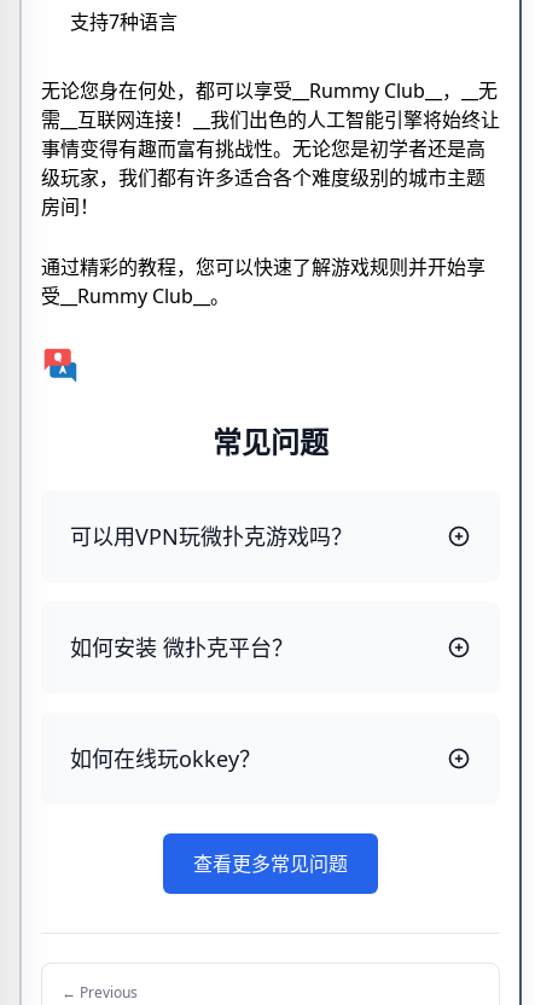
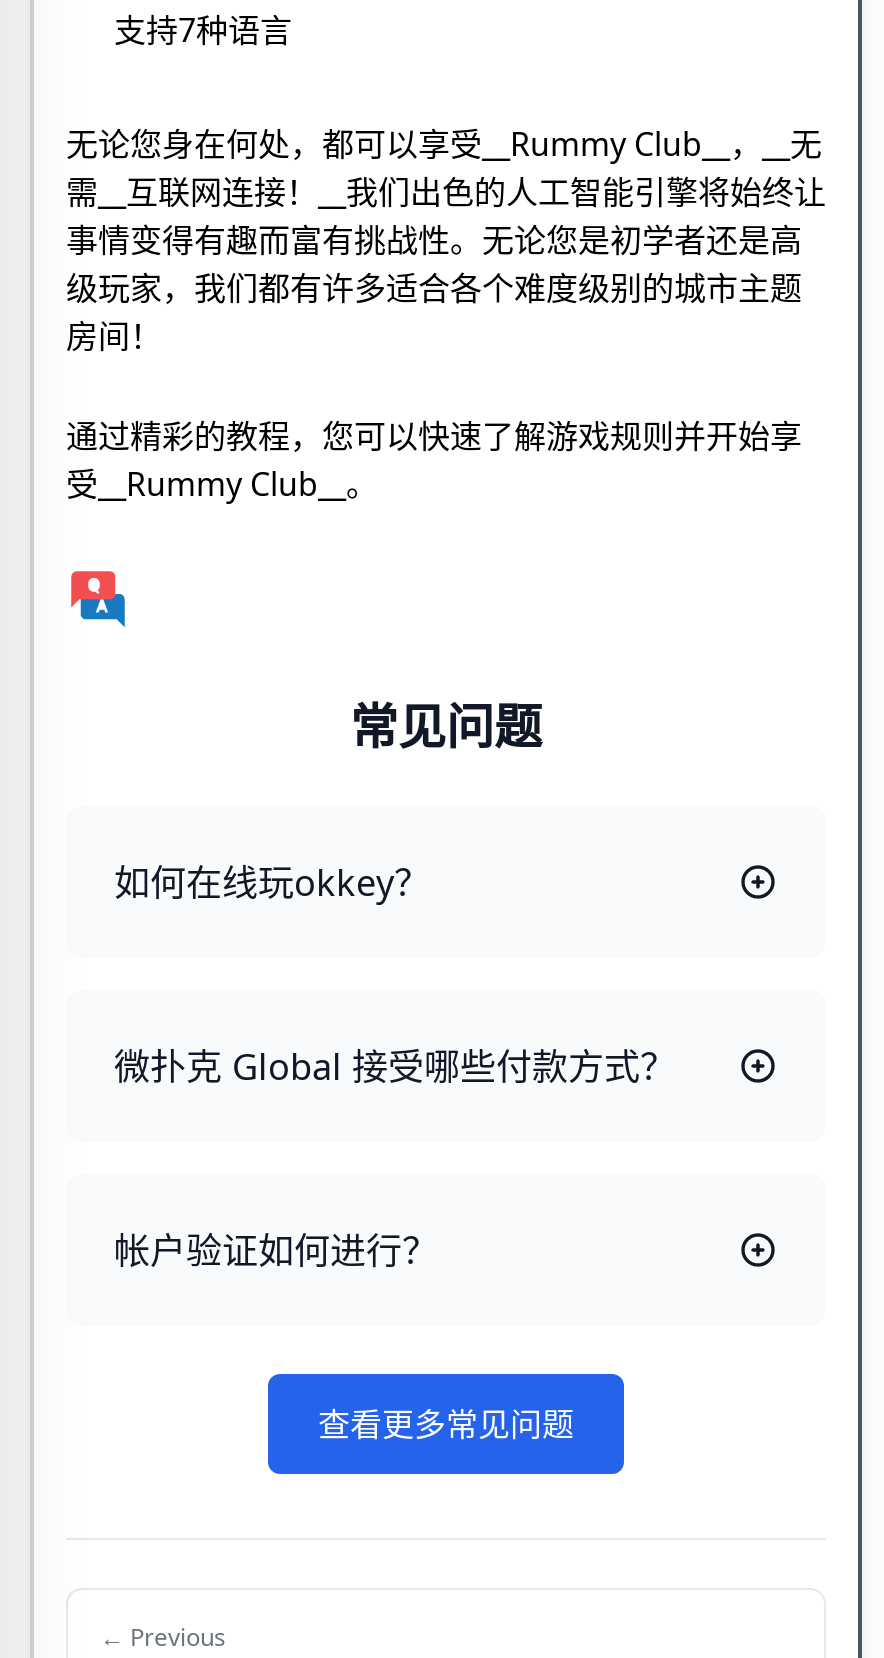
[70,521,353,550] 可以用VPN玩微扑克游戏吗？ -> none
[70,633,293,662] 如何安装 微扑克平台？ -> none
moved [70,744,261,773] -> [114,857,430,905]: 如何在线玩okkey？
none -> [114,1041,676,1089] 微扑克 Global 接受哪些付款方式？
none -> [114,1225,438,1273] 帐户验证如何进行？

